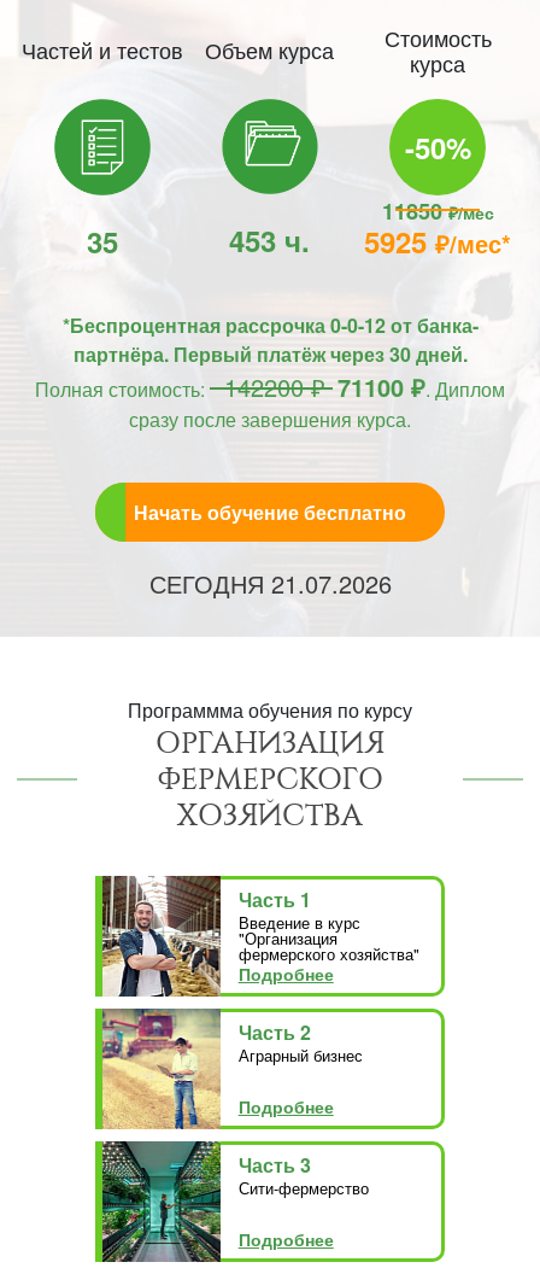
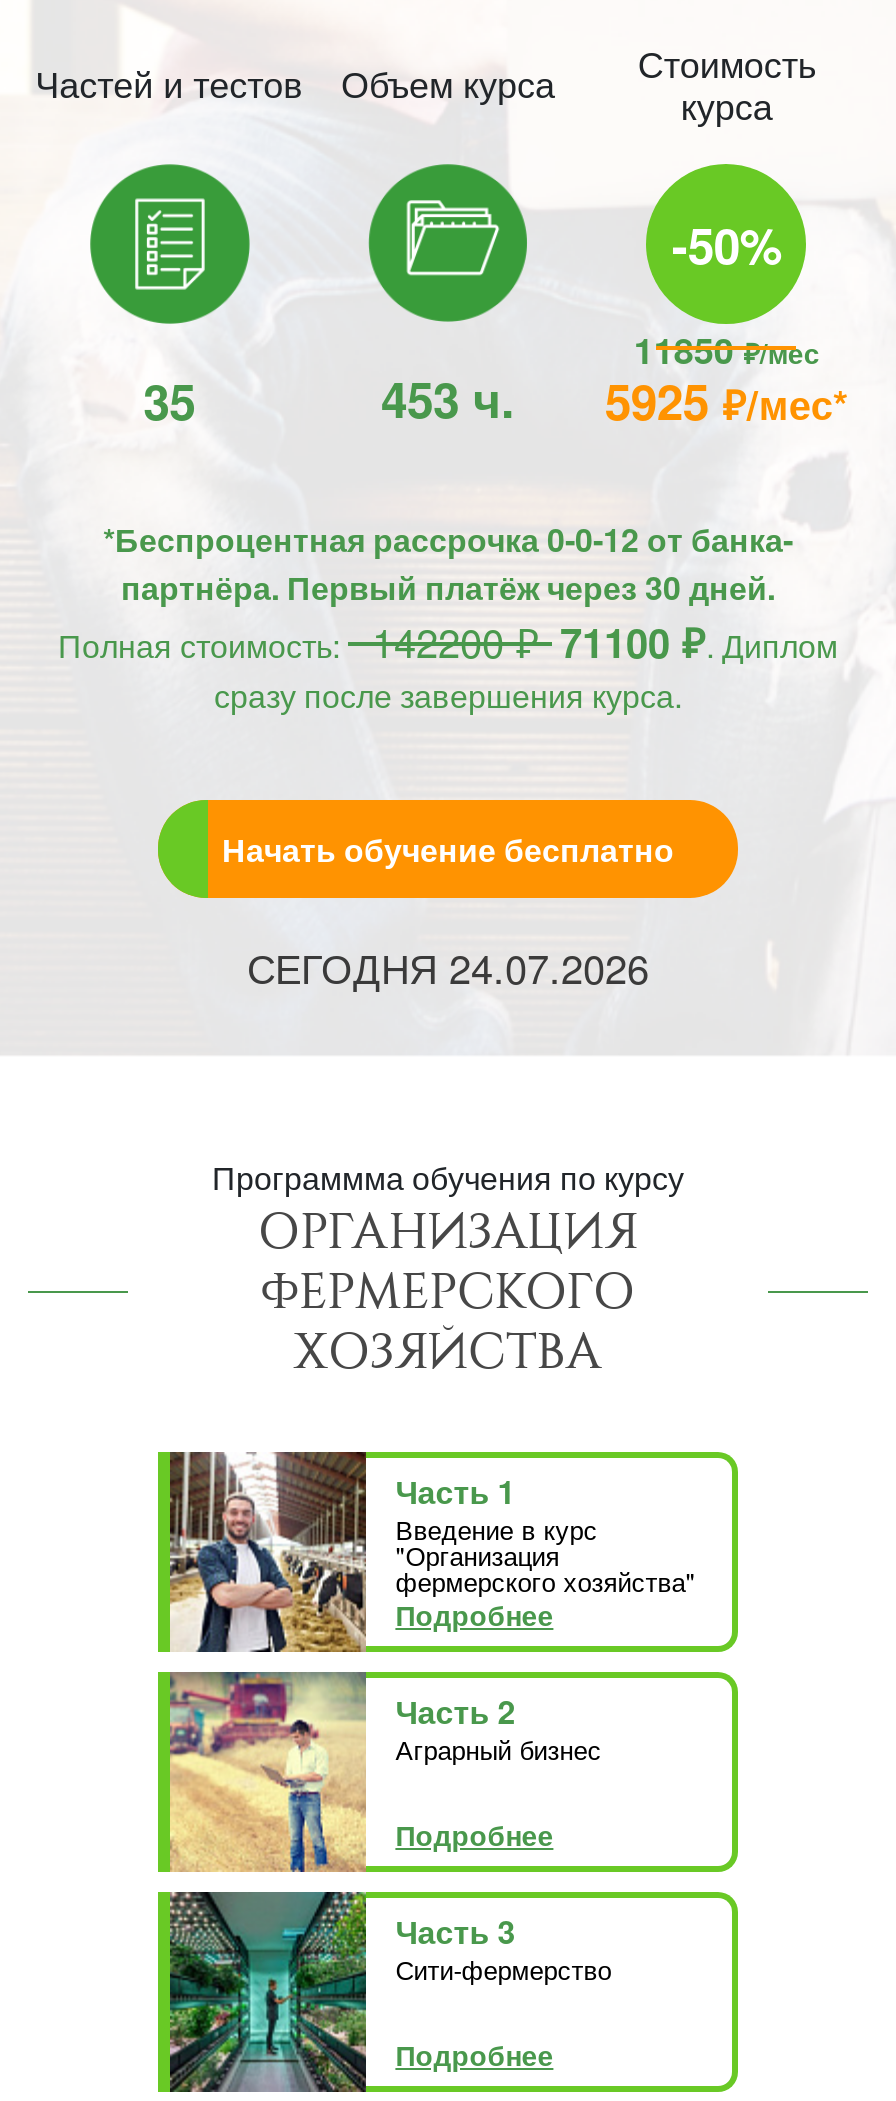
[149,566,391,601] СЕГОДНЯ 21.07.2026 -> [247,938,649,996] СЕГОДНЯ 24.07.2026

